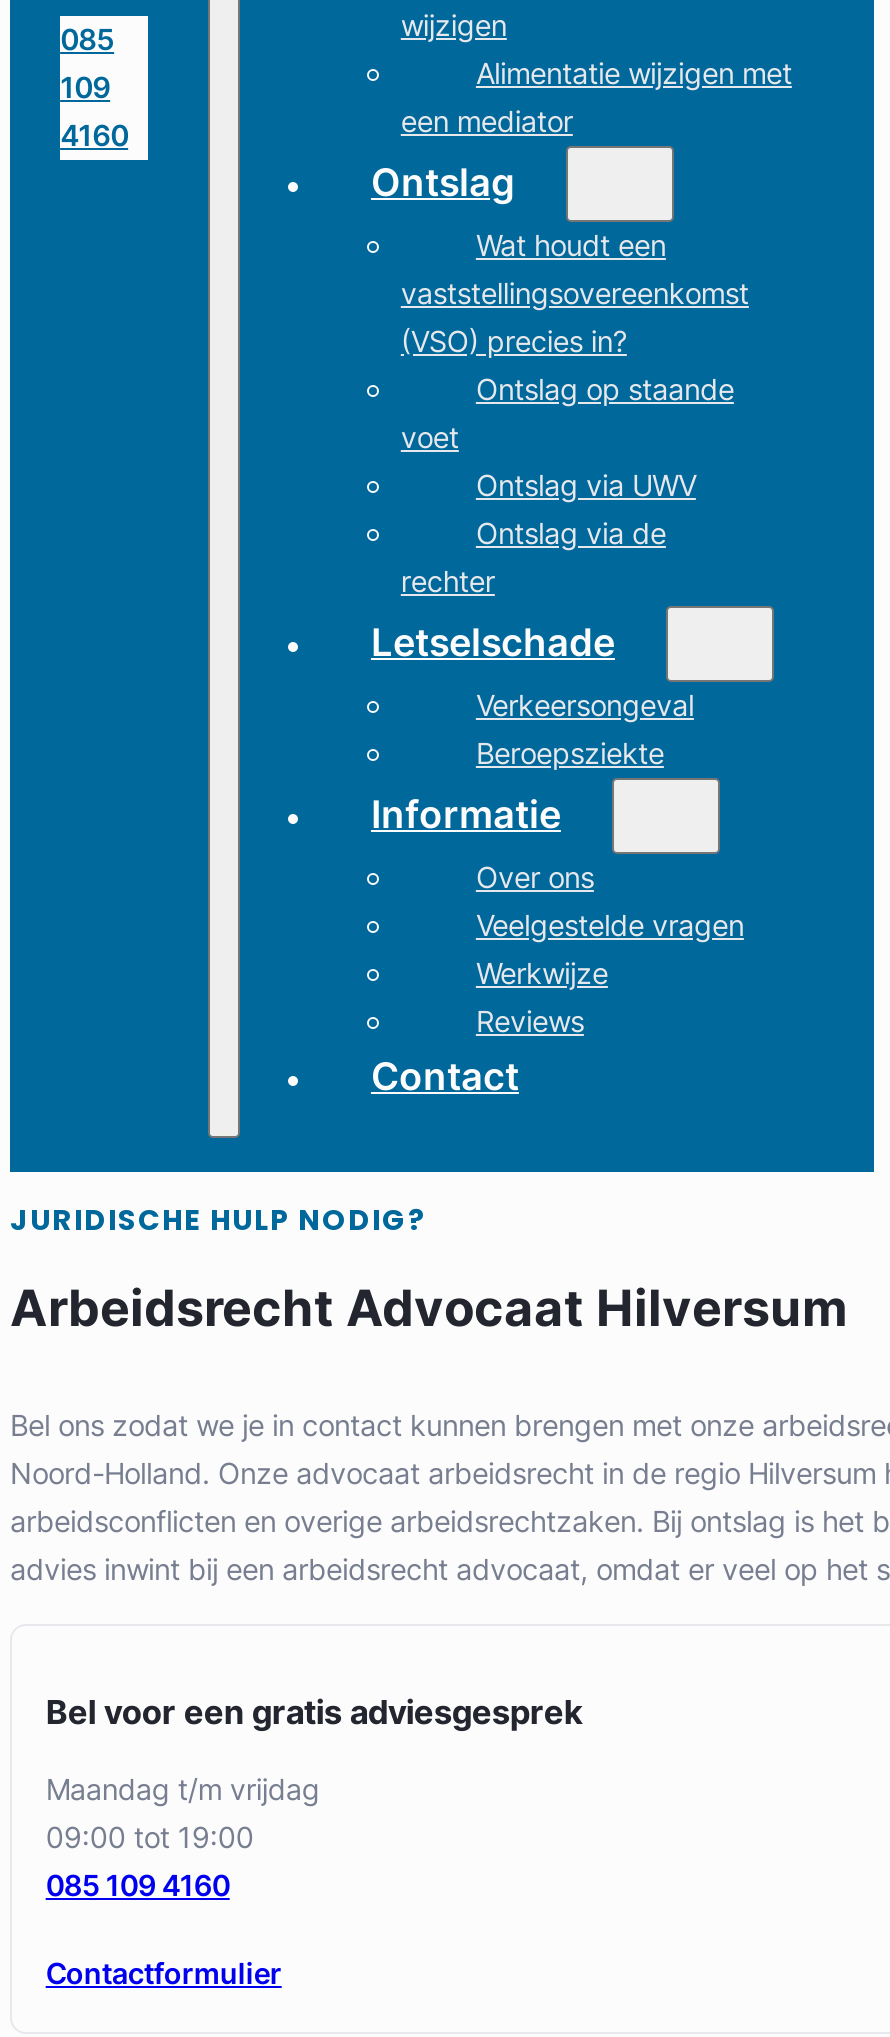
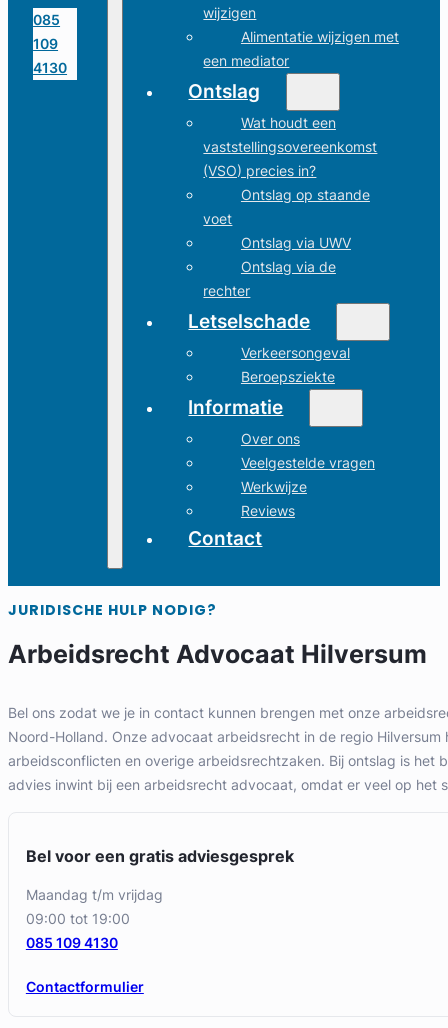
[60,118,128,152] 4160 -> [33,59,67,76] 4130
[46,1867,230,1901] 085 109 4160 -> [26,934,118,951] 085 109 4130

